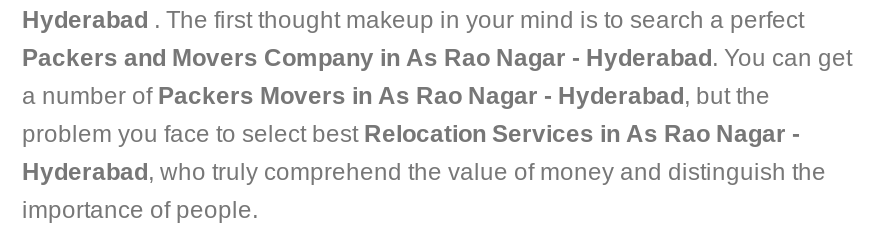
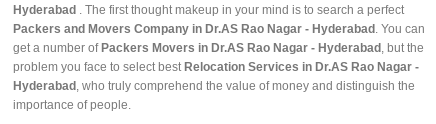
[22,45,852,149] Packers and Movers Company in As Rao Nagar - Hyderabad. You can get | a number of Packers Movers in As Rao Nagar - Hyderabad, but the | problem you face to select best Relocation Services in As Rao Nagar - -> [13,22,425,74] Packers and Movers Company in Dr.AS Rao Nagar - Hyderabad. You can | get a number of Packers Movers in Dr.AS Rao Nagar - Hyderabad, but the | problem you face to select best Relocation Services in Dr.AS Rao Nagar -

